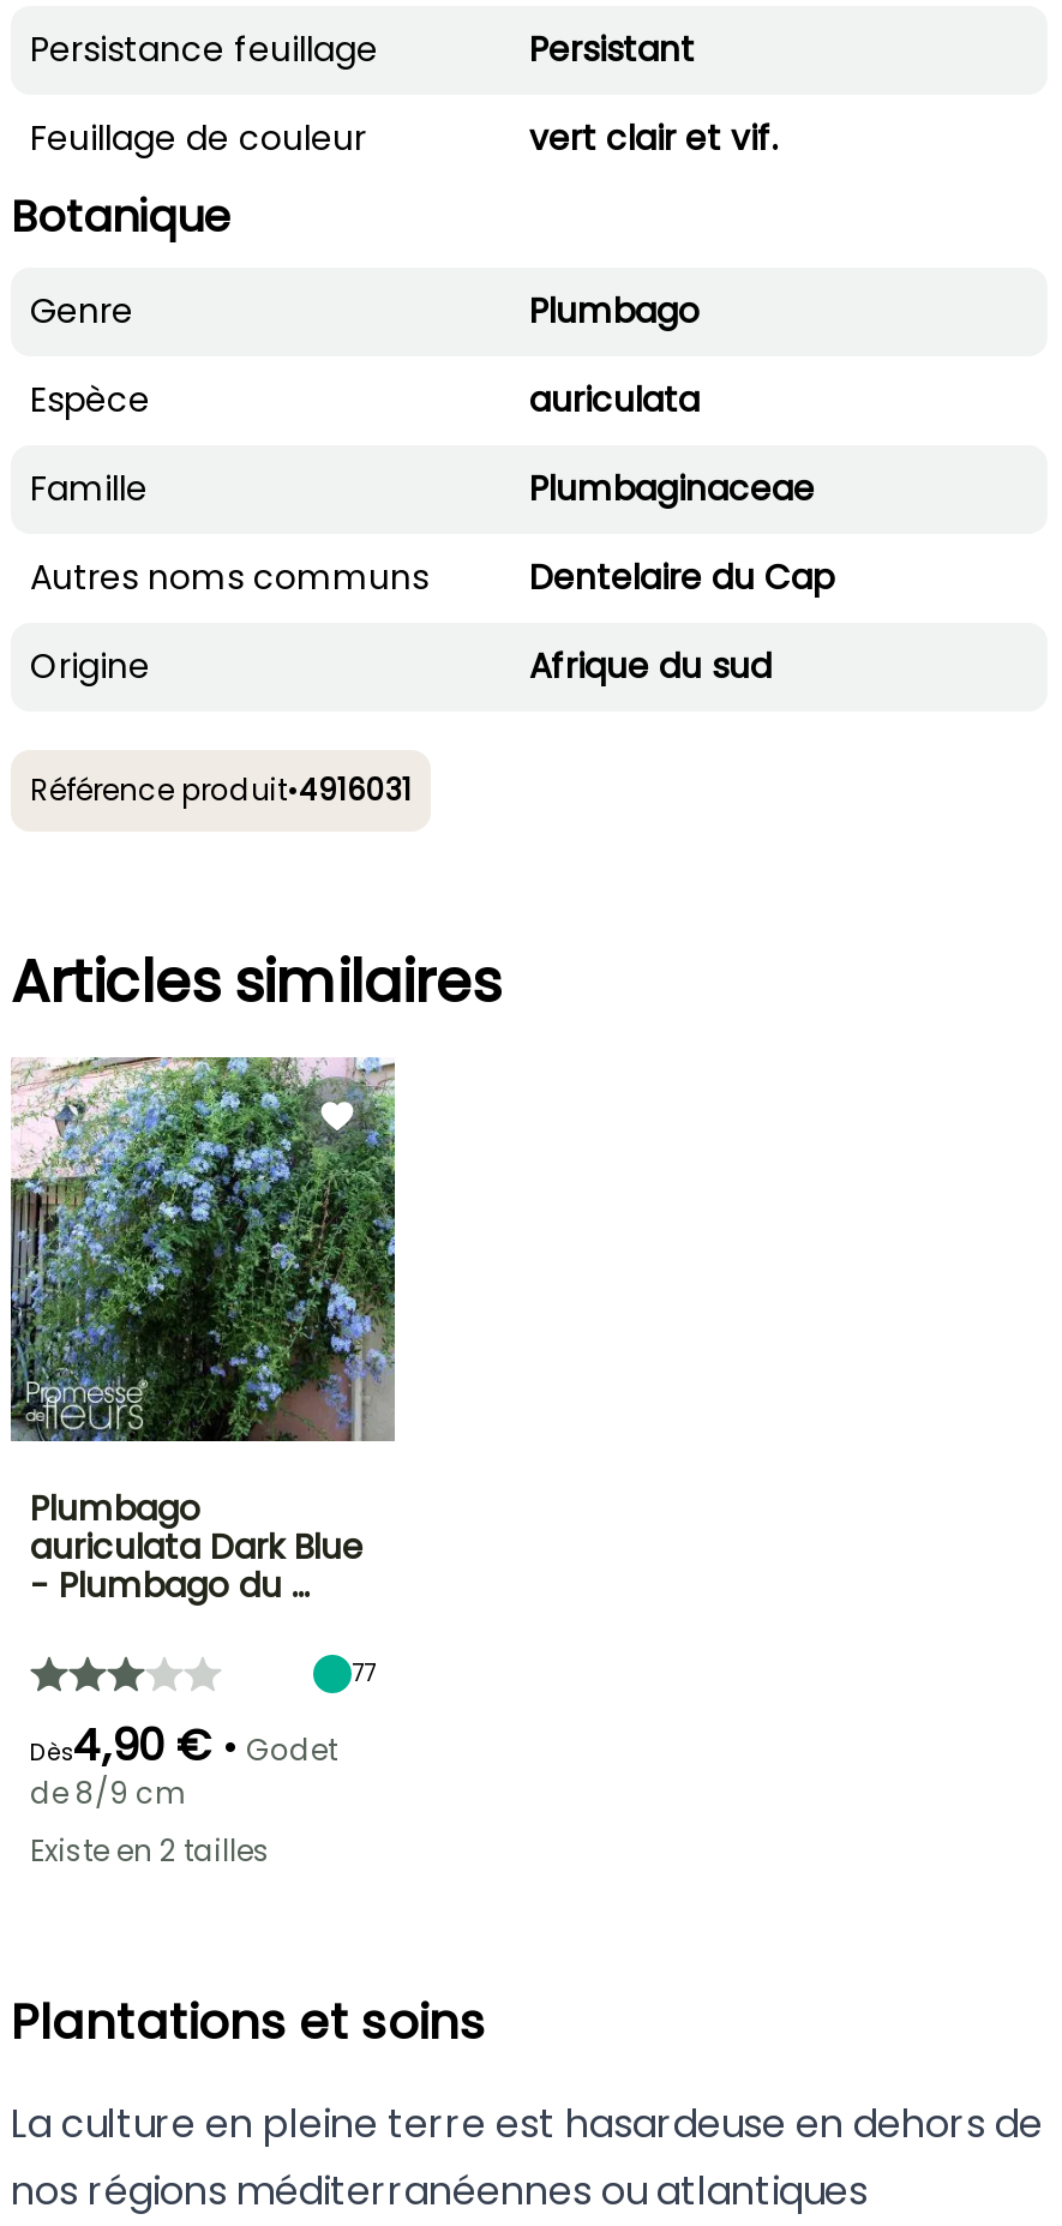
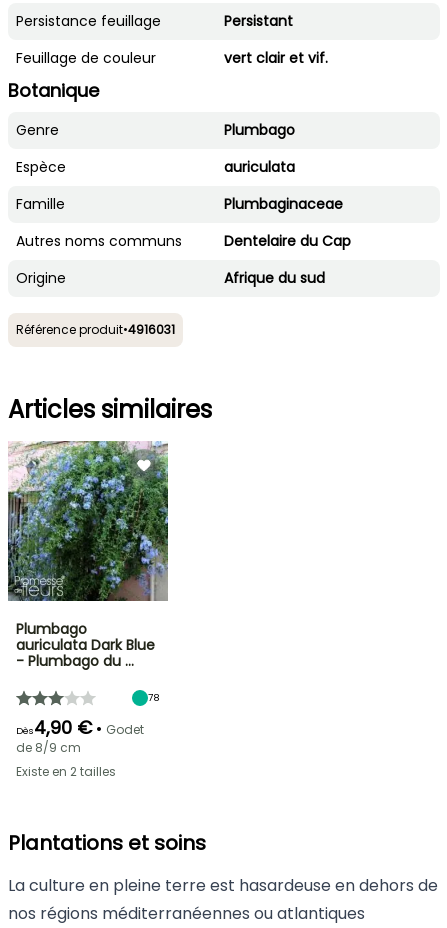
[352,1658,376,1690] 77 -> [148,691,160,704] 78

